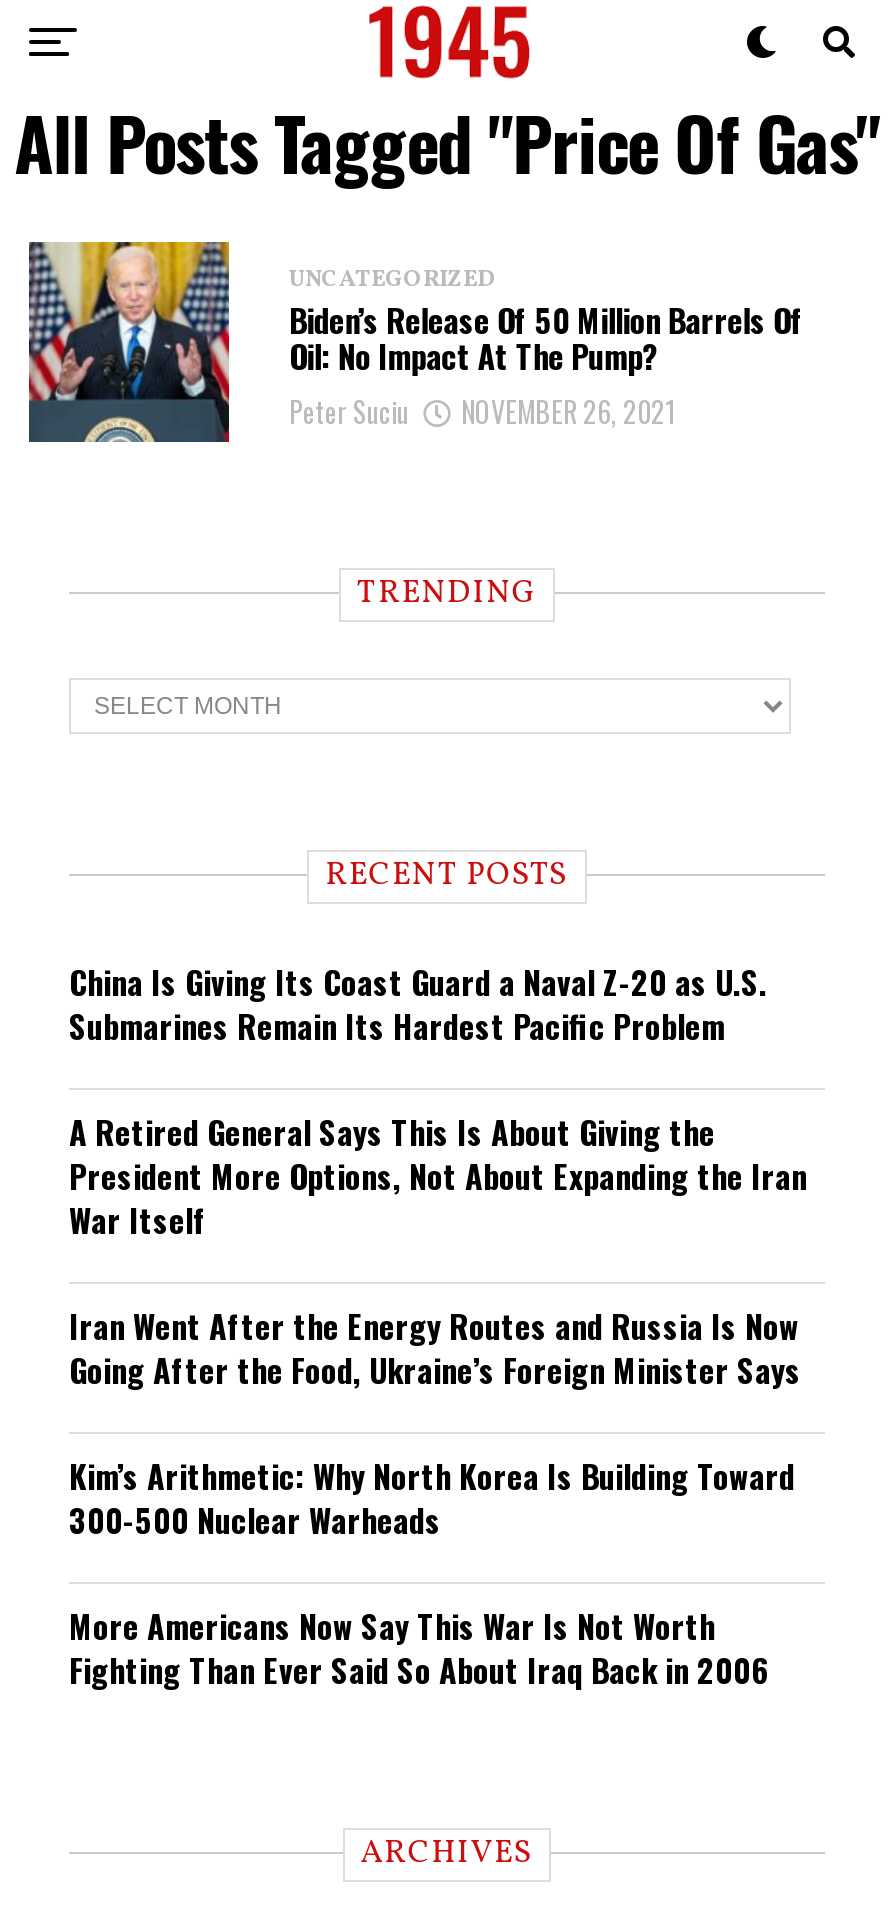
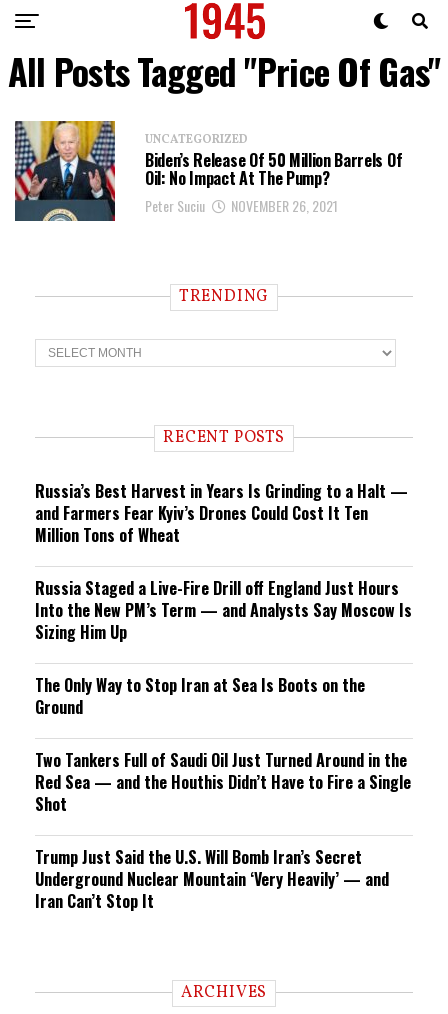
[69,958,767,1050] China Is Giving Its Coast Guard a Naval Z-20 as U.S. | Submarines Remain Its Hardest Pacific Problem -> [35,479,408,547] Russia’s Best Harvest in Years Is Grinding to a Halt — | and Farmers Fear Kyiv’s Drones Could Cost It Ten | Million Tons of Wheat
[69,1108,807,1244] A Retired General Says This Is About Giving the | President More Options, Not About Expanding the Iran | War Itself -> [35,576,412,644] Russia Staged a Live-Fire Drill off England Just Hours | Into the New PM’s Term — and Analysts Say Moscow Is | Sizing Him Up
[69,1302,801,1394] Iran Went After the Energy Routes and Russia Is Now | Going After the Food, Ukraine’s Foreign Minister Says -> [35,673,365,719] The Only Way to Stop Iran at Sea Is Boots on the | Ground
[69,1452,795,1544] Kim’s Arithmetic: Why North Korea Is Building Toward | 300-500 Nuclear Warheads -> [35,748,411,816] Two Tankers Full of Saudi Oil Just Turned Around in the | Red Sea — and the Houthis Didn’t Have to Fire a Single | Shot
[69,1602,769,1694] More Americans Now Say This War Is Not Worth | Fighting Than Ever Said So About Iraq Back in 2006 -> [35,845,389,913] Trump Just Said the U.S. Will Bomb Iran’s Secret | Underground Nuclear Mountain ‘Very Heavily’ — and | Iran Can’t Stop It

